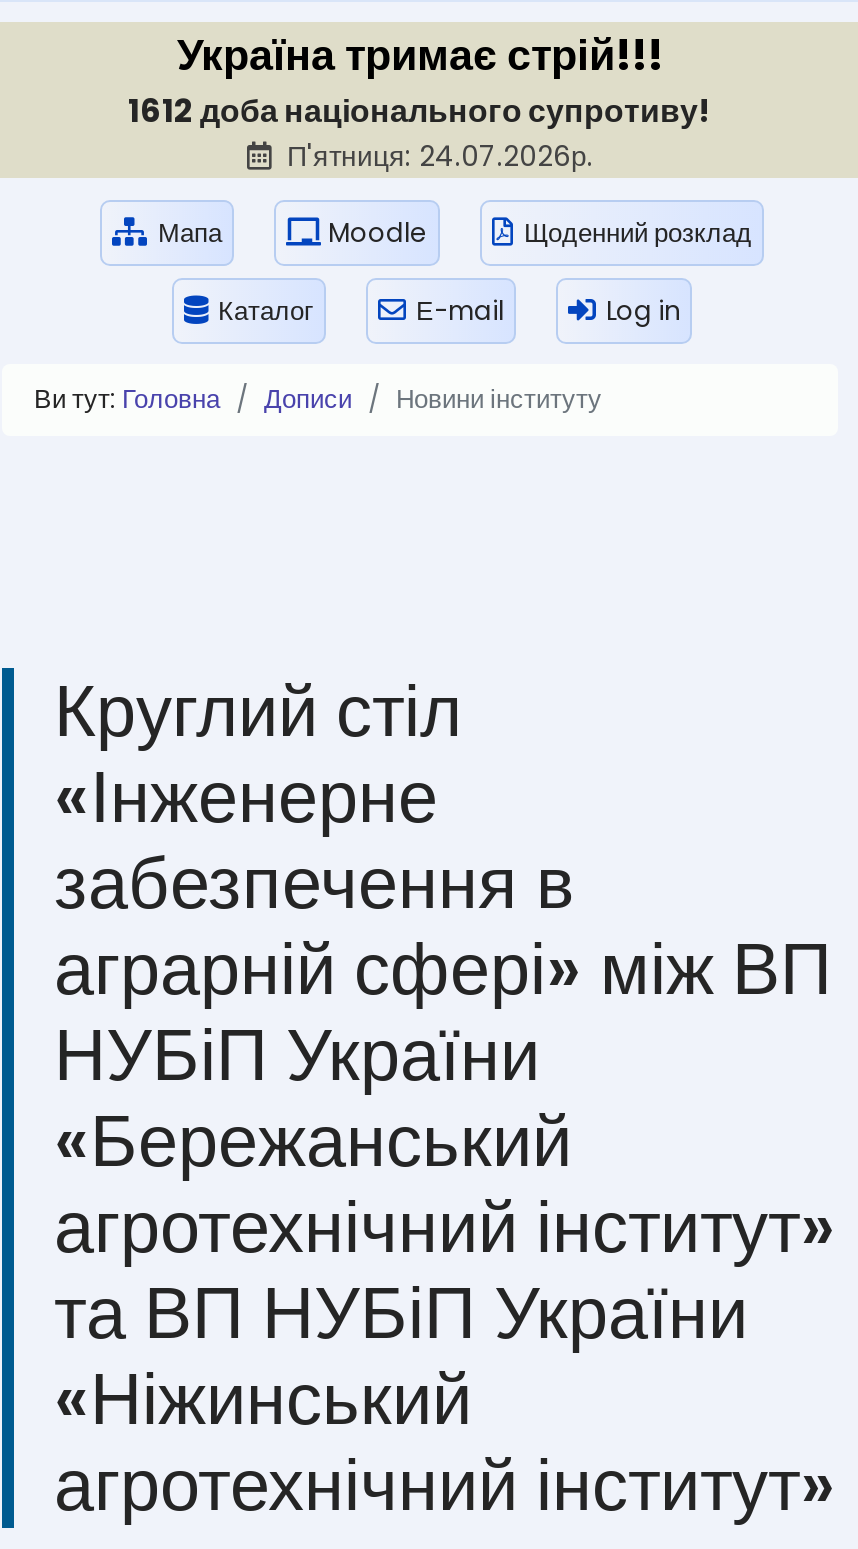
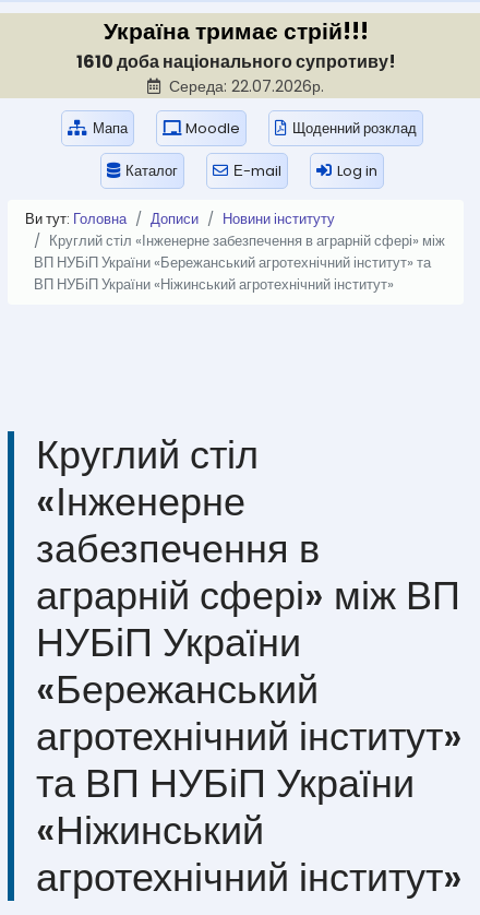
[128,88,712,176] 1612 доба національного супротиву! | П'ятниця: 24.07.2026р. -> [76,49,395,97] 1610 доба національного супротиву! | Середа: 22.07.2026р.
none -> [34,230,445,295] Круглий стіл «Інженерне забезпечення в аграрній сфері» між | ВП НУБіП України «Бережанський агротехнічний інститут» та | ВП НУБіП України «Ніжинський агротехнічний інститут»

